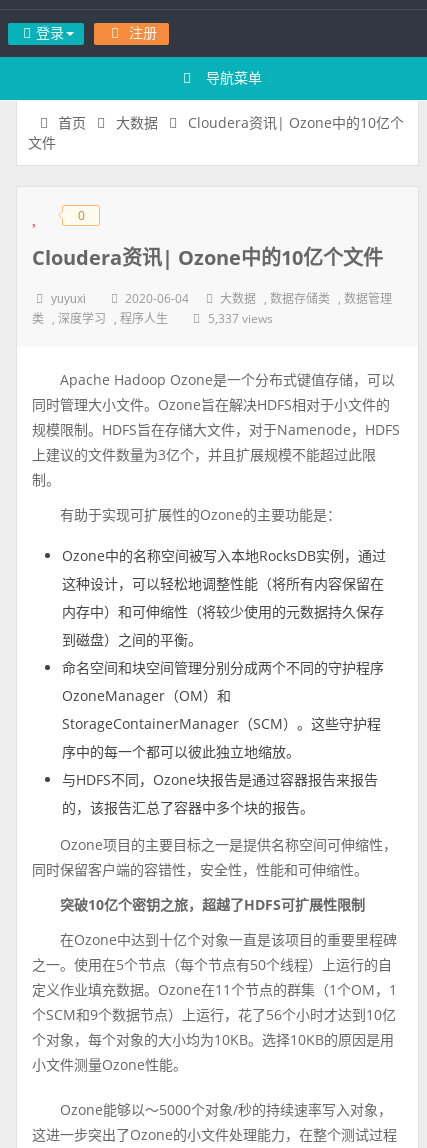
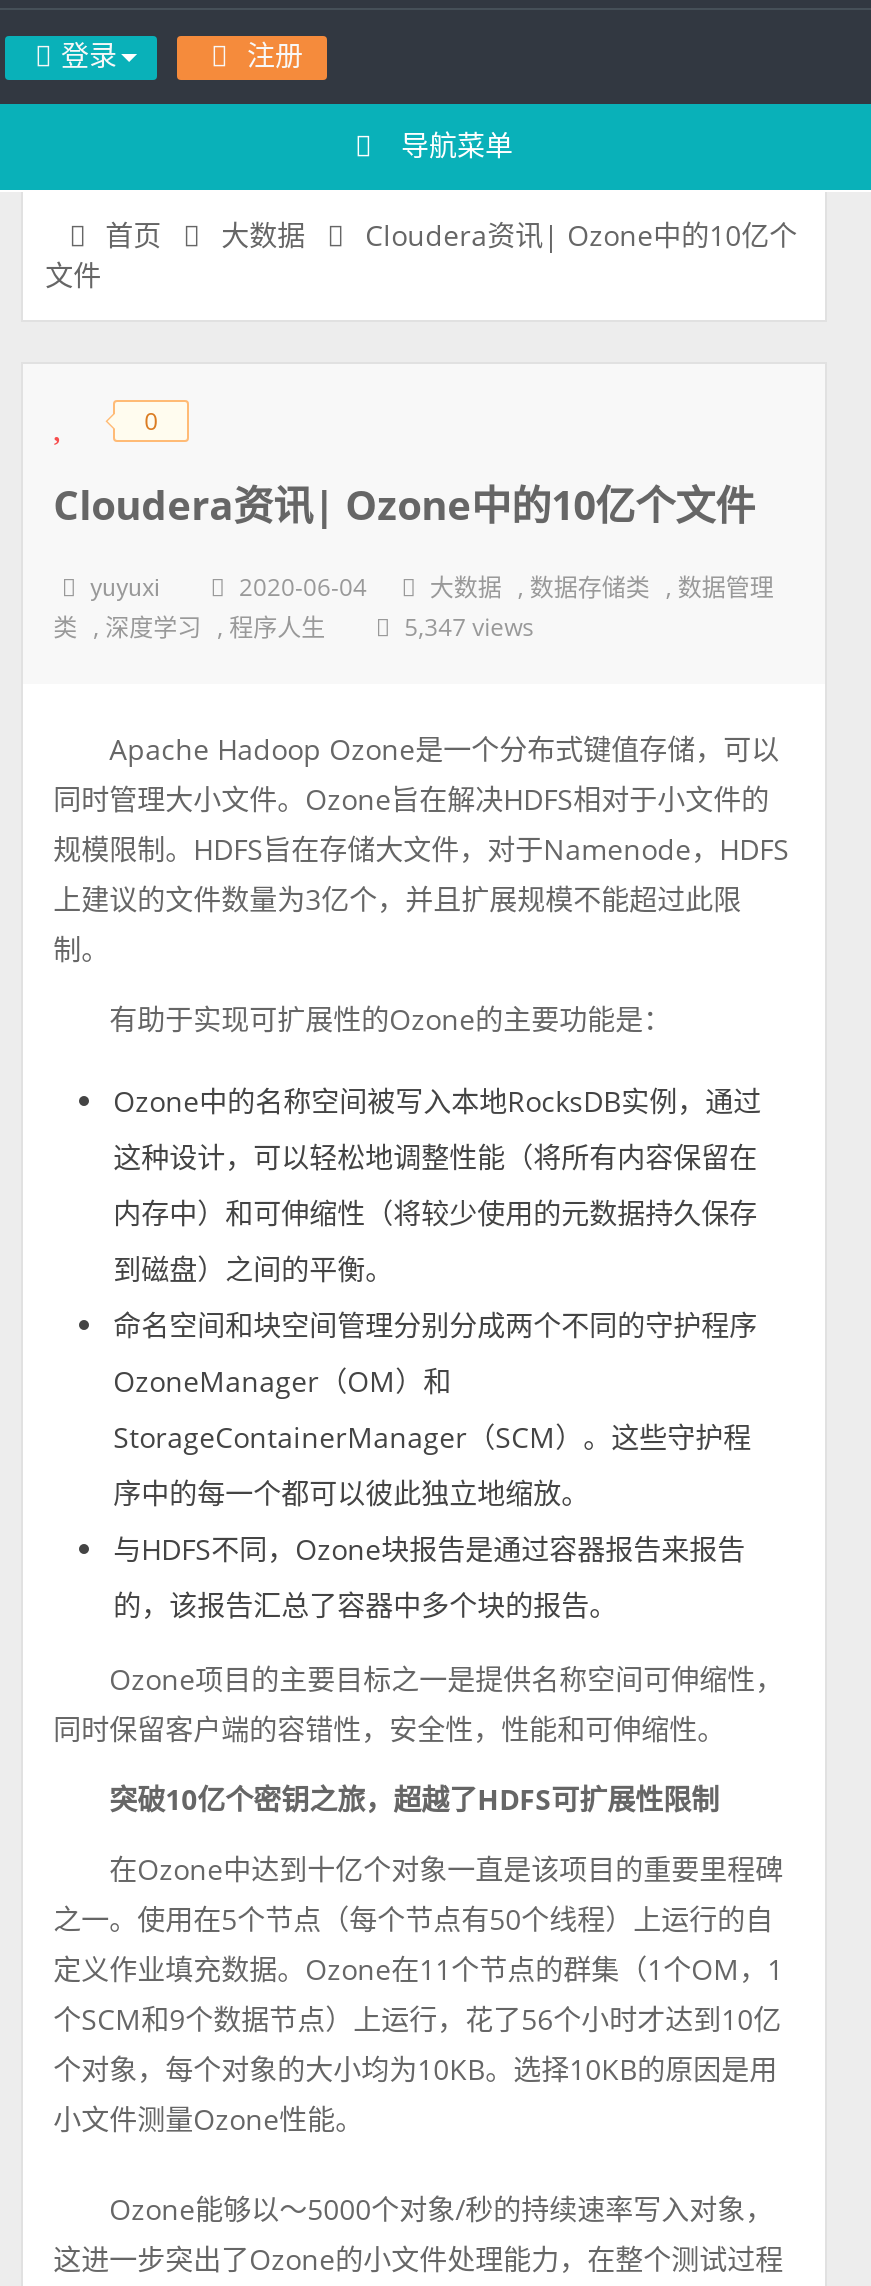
[208,310,273,327] 5,337 views -> [404,610,534,644] 5,347 views

